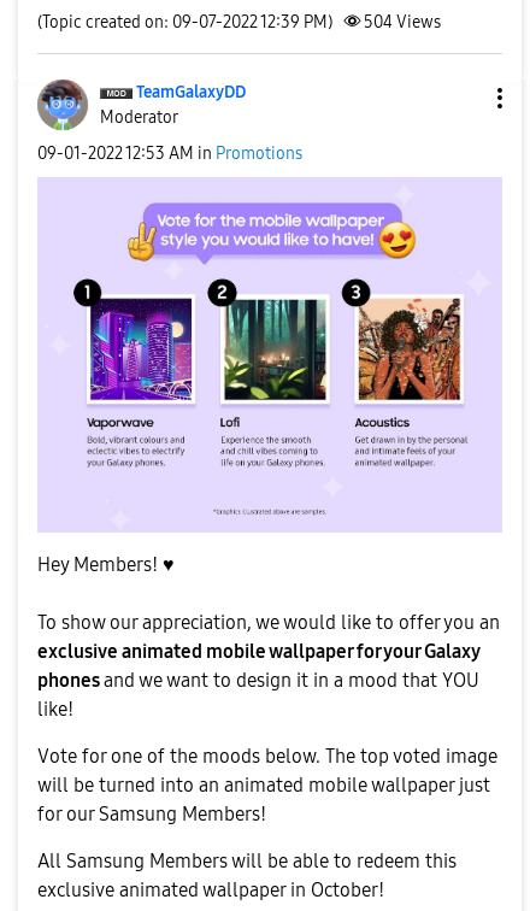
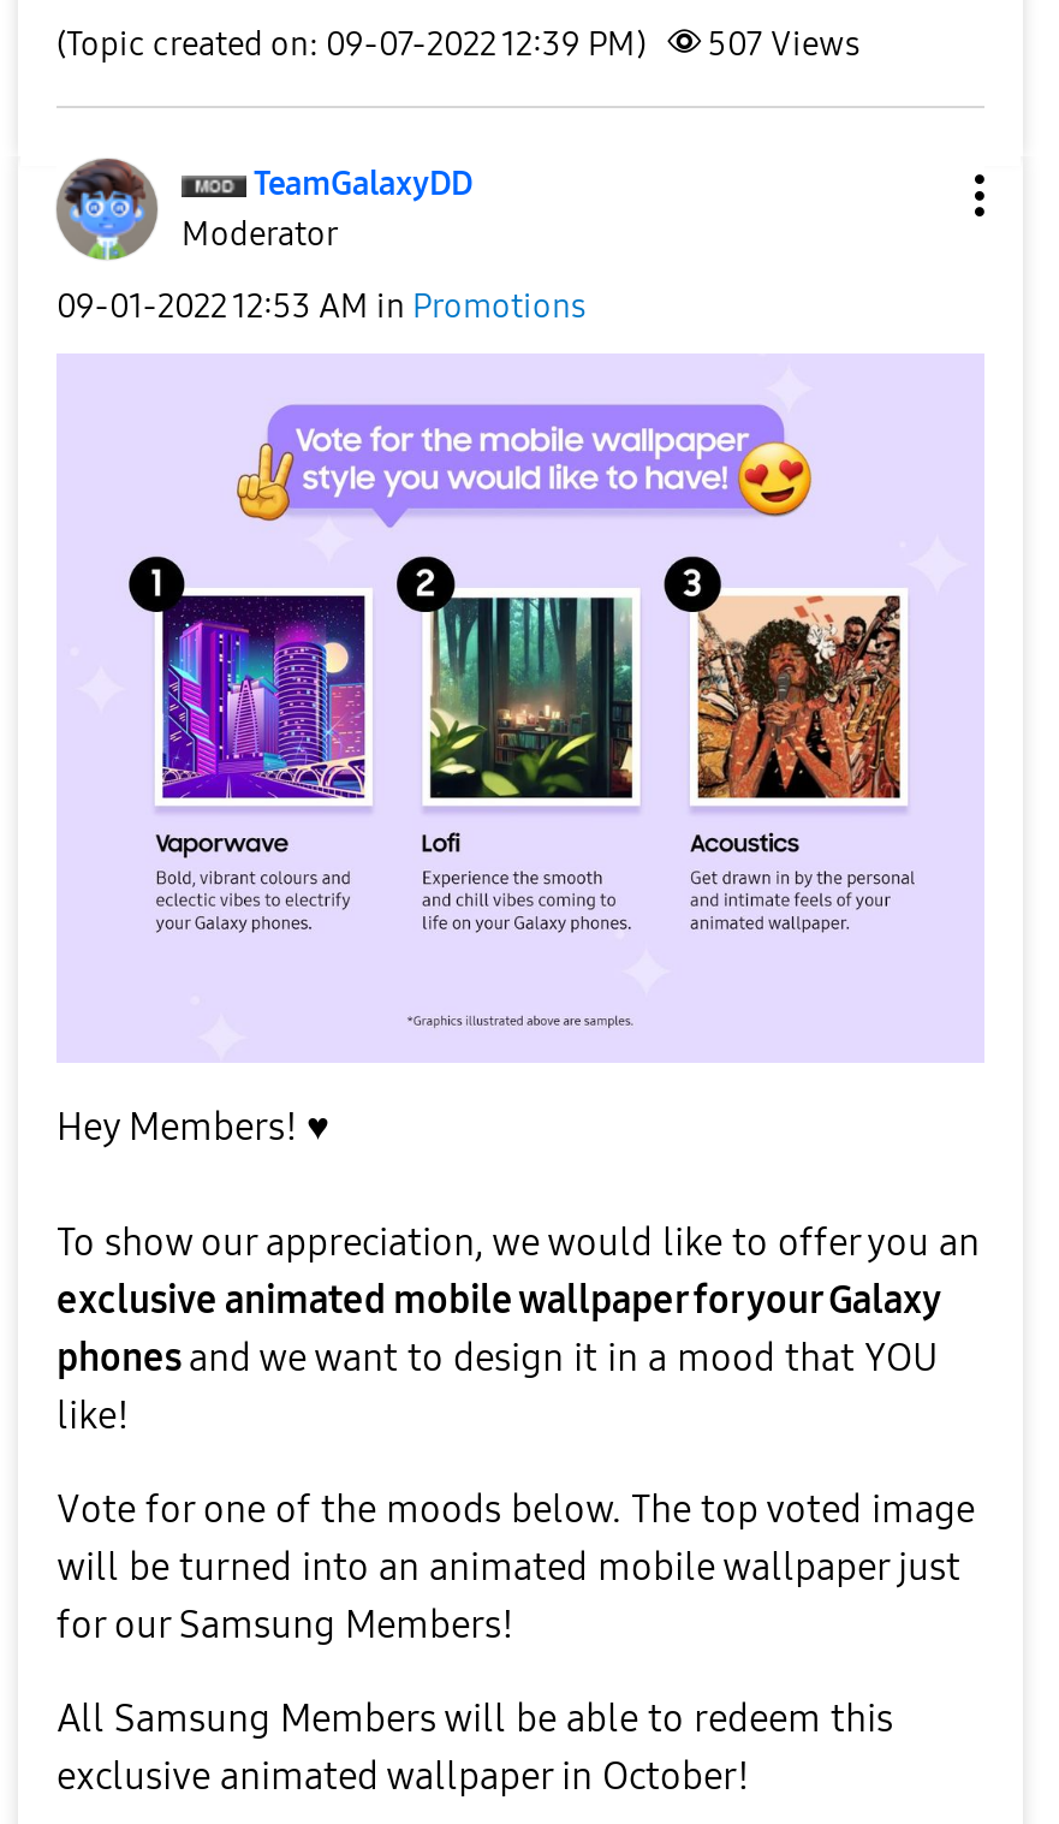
[37,12,441,33] (Topic created on: 09-07-2022 12:39 PM) 504 Views -> [56,24,859,65] (Topic created on: 09-07-2022 12:39 PM) 507 Views

